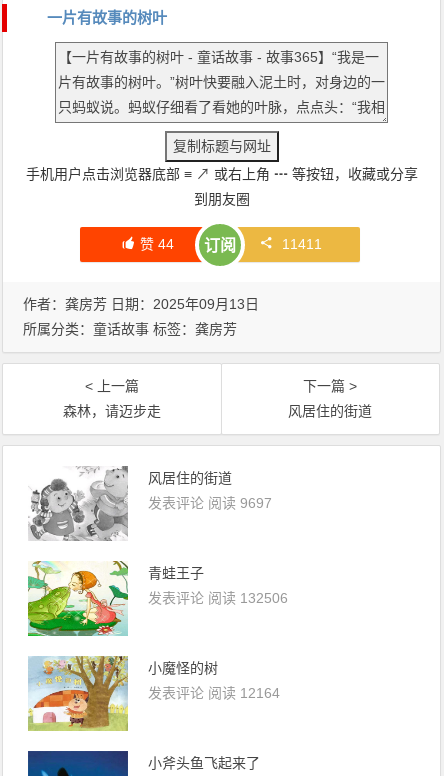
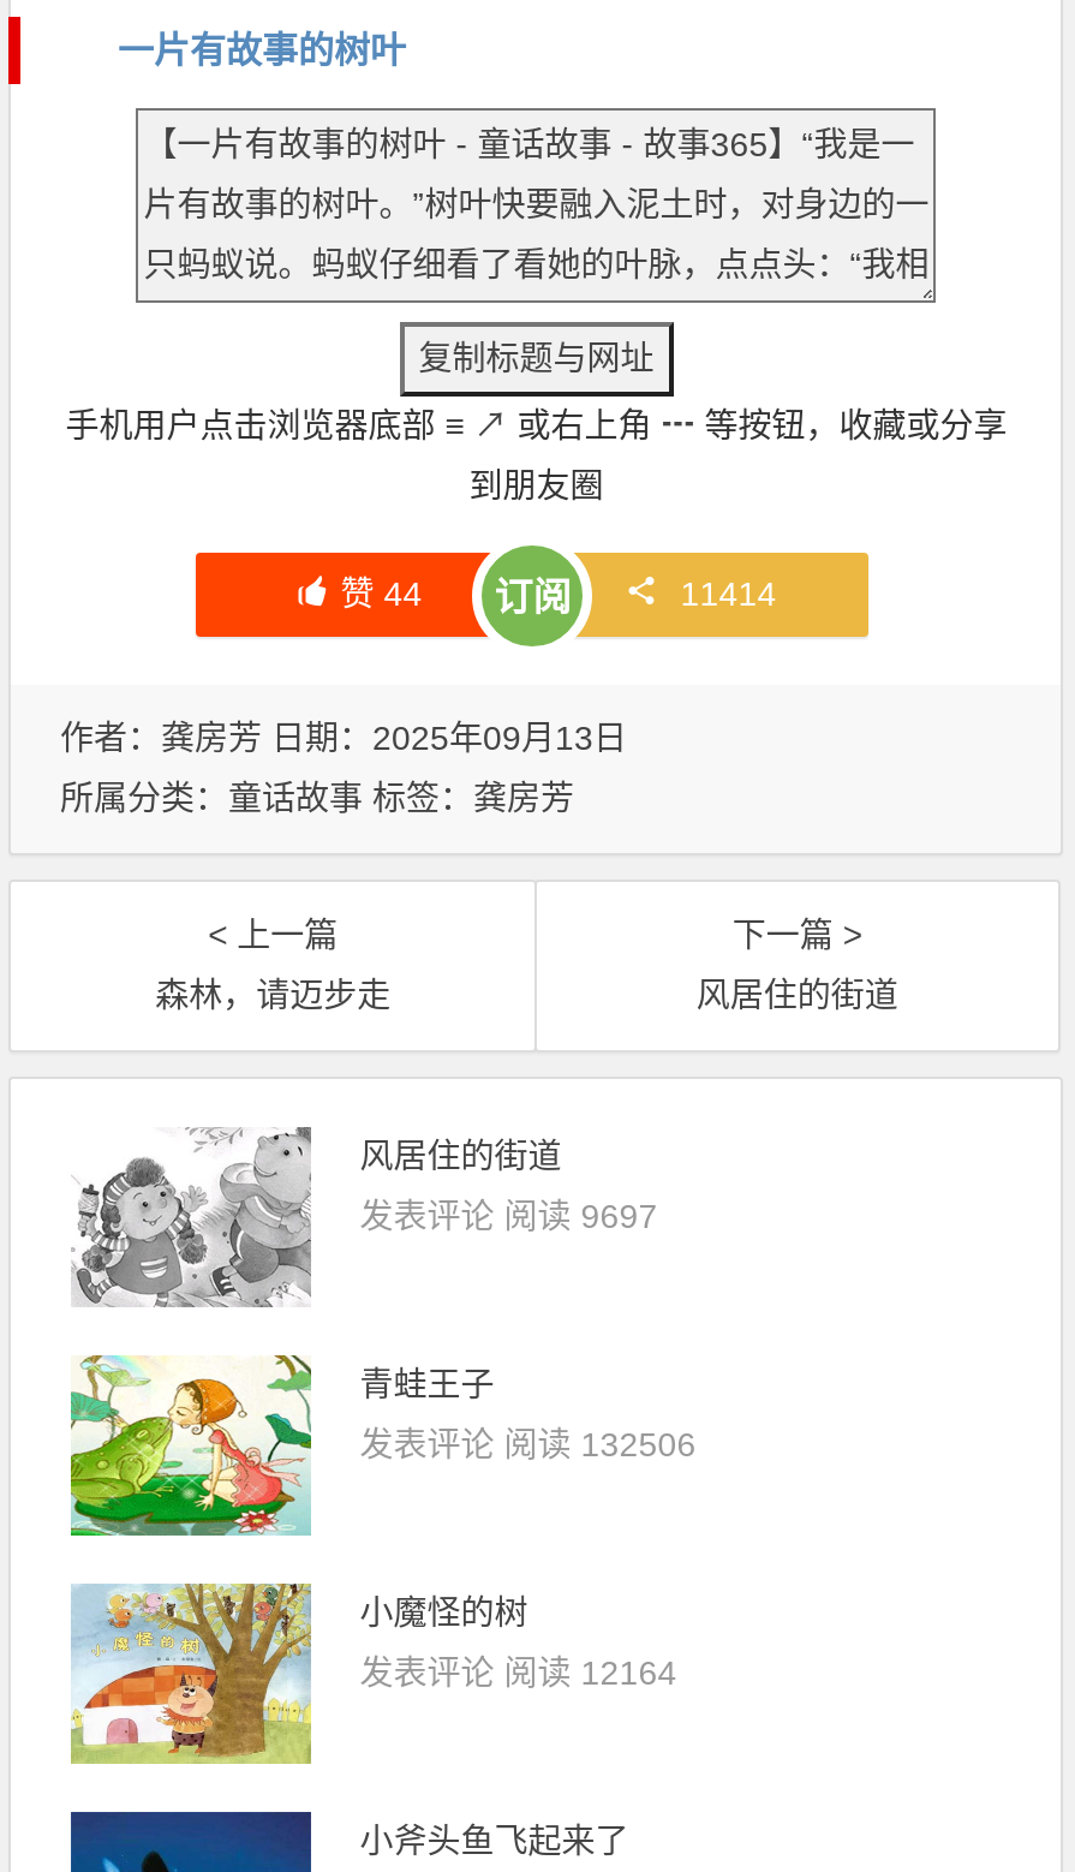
[282,236,322,252] 11411 -> [681,575,777,613] 11414

